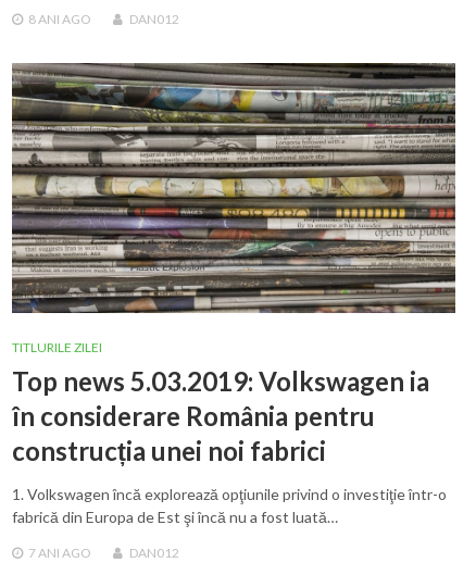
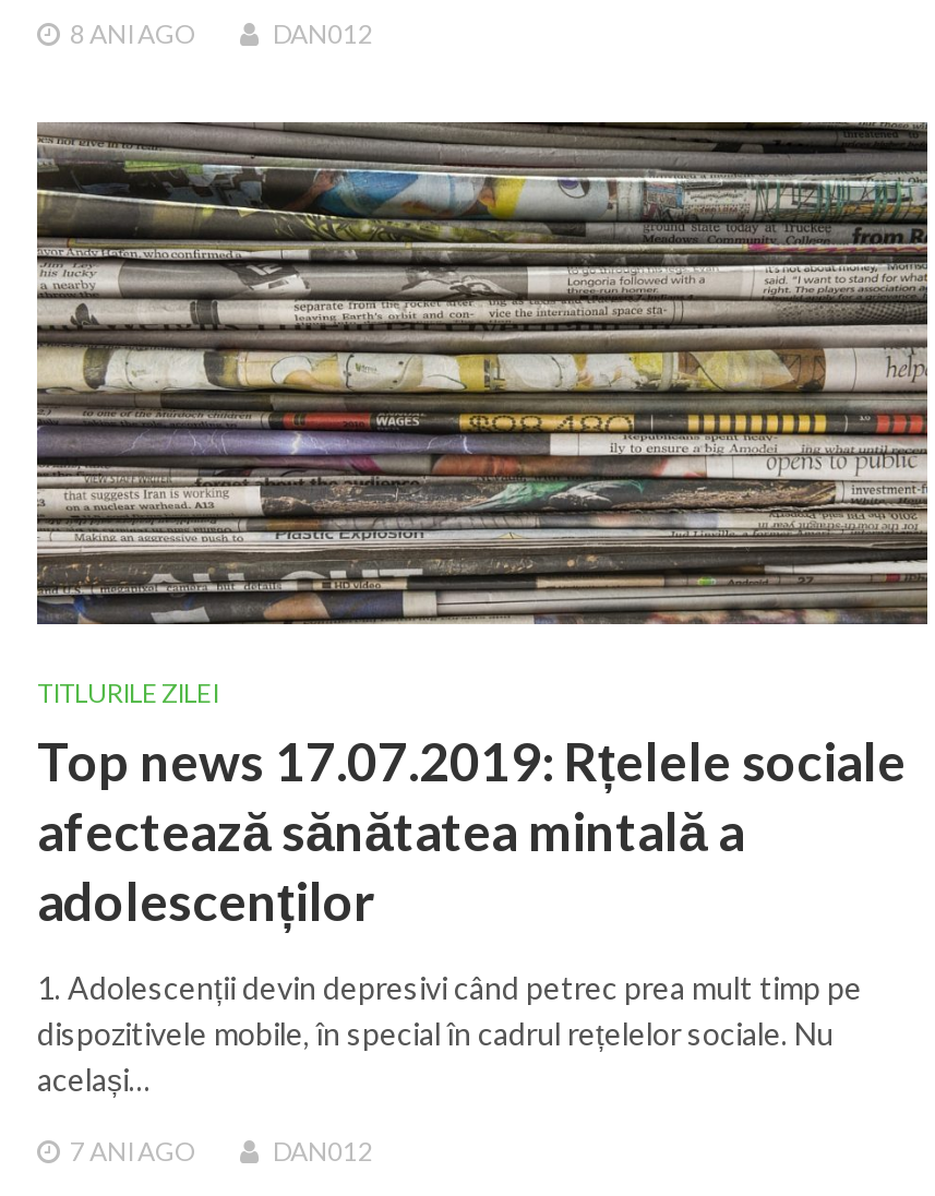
[12,365,429,466] Top news 5.03.2019: Volkswagen ia | în considerare România pentru | construcția unei noi fabrici -> [37,729,906,932] Top news 17.07.2019: Rțelele sociale | afectează sănătatea mintală a | adolescenților
[12,485,447,526] 1. Volkswagen încă explorează opţiunile privind o investiţie într-o | fabrică din Europa de Est şi încă nu a fost luată… -> [37,969,862,1098] 1. Adolescenții devin depresivi când petrec prea mult timp pe | dispozitivele mobile, în special în cadrul rețelelor sociale. Nu | același…

